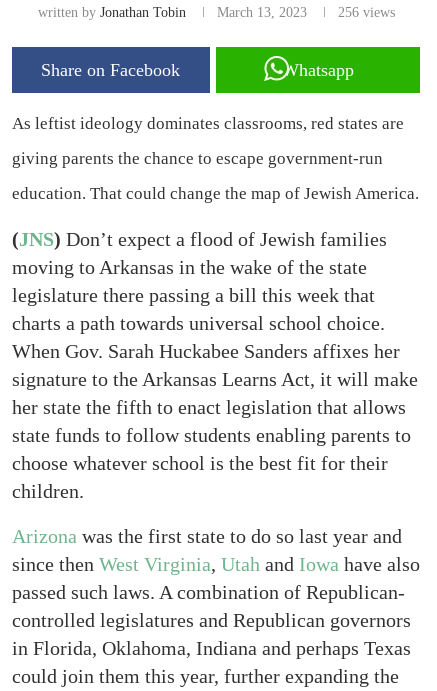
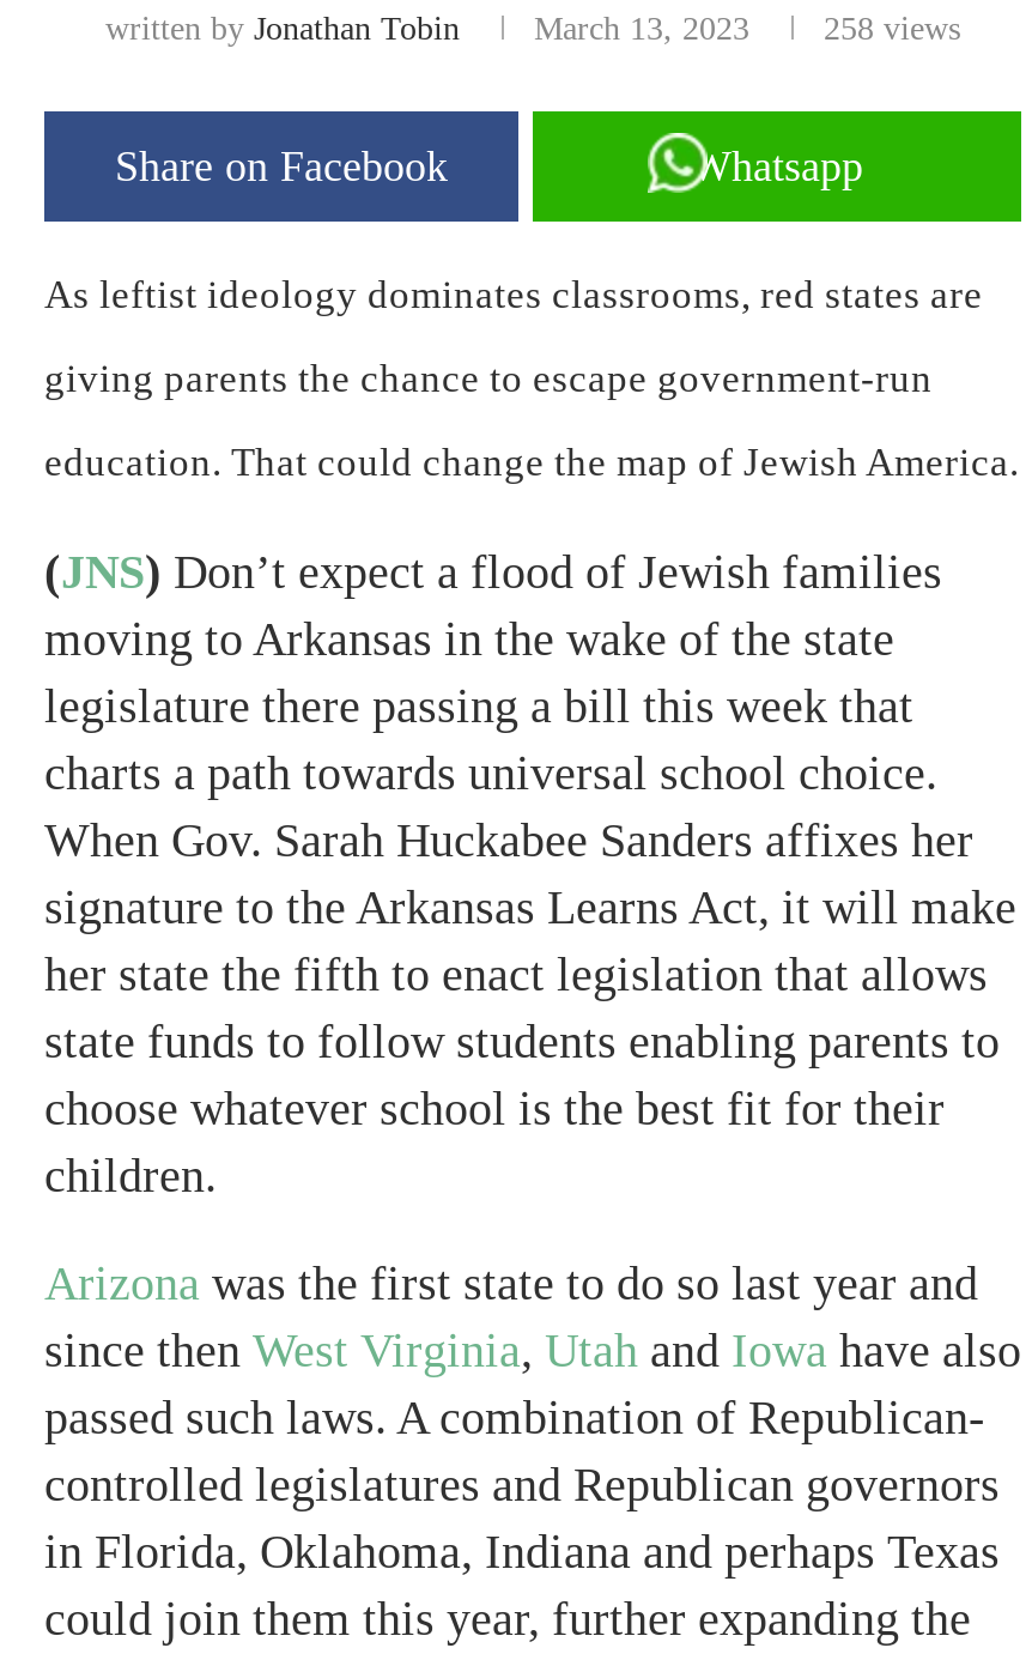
[337,5,394,20] 256 views -> [824,11,960,47] 258 views

